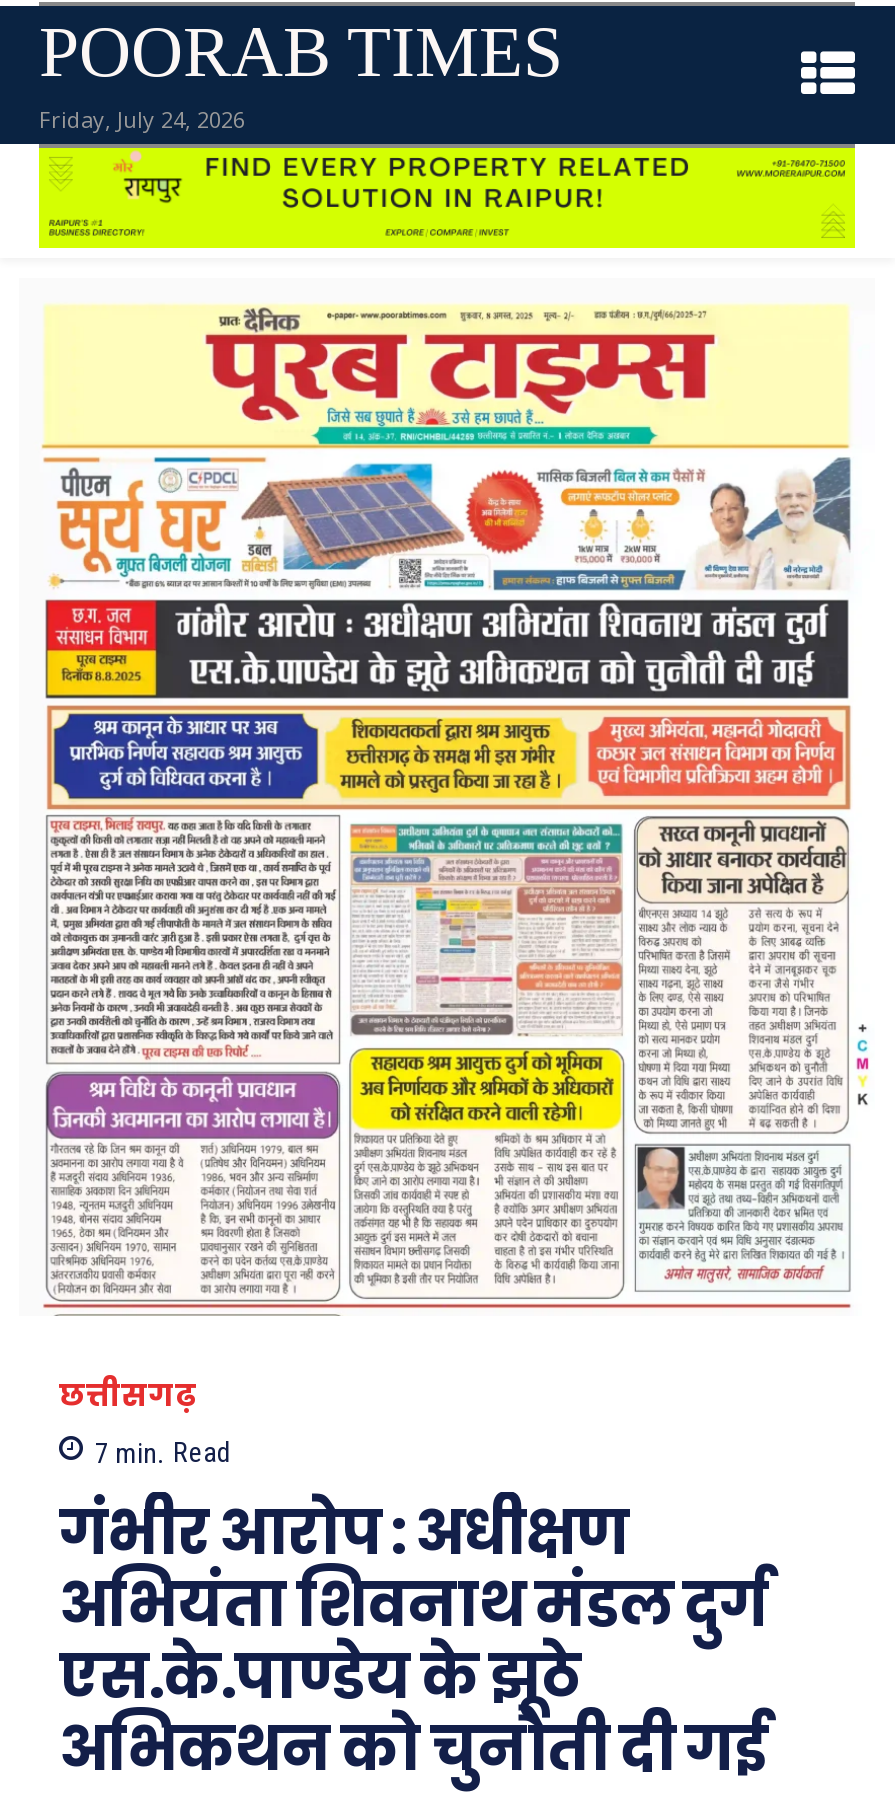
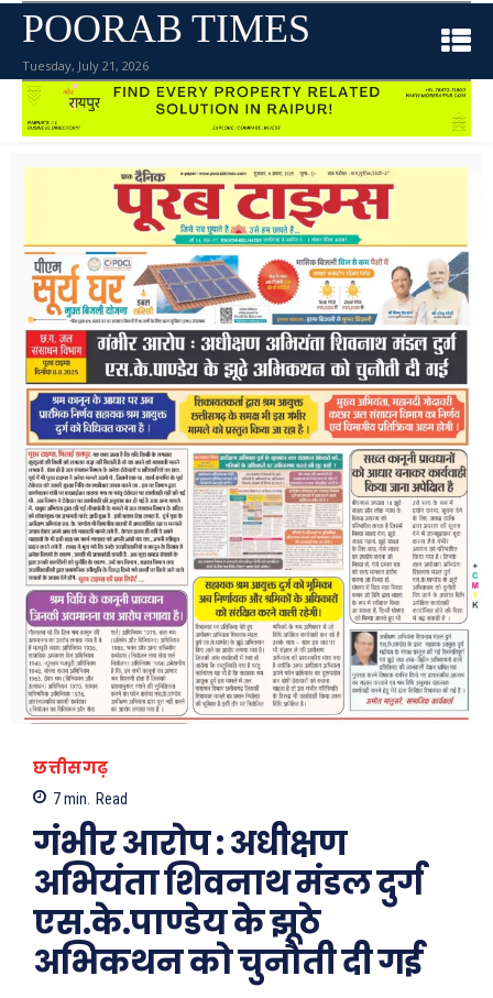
[39,104,245,134] Friday, July 24, 2026 -> [22,57,149,74] Tuesday, July 21, 2026

